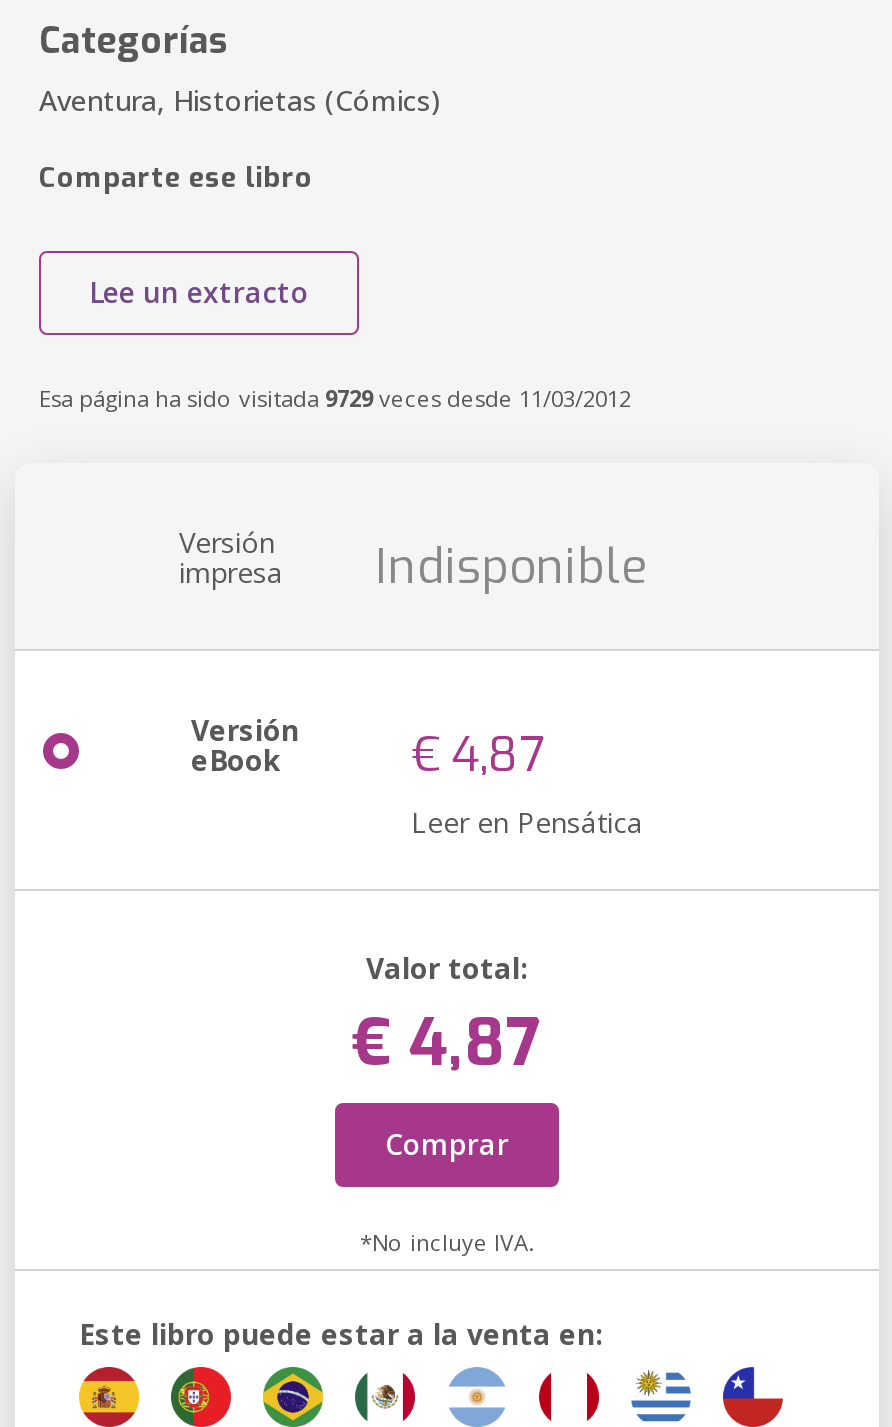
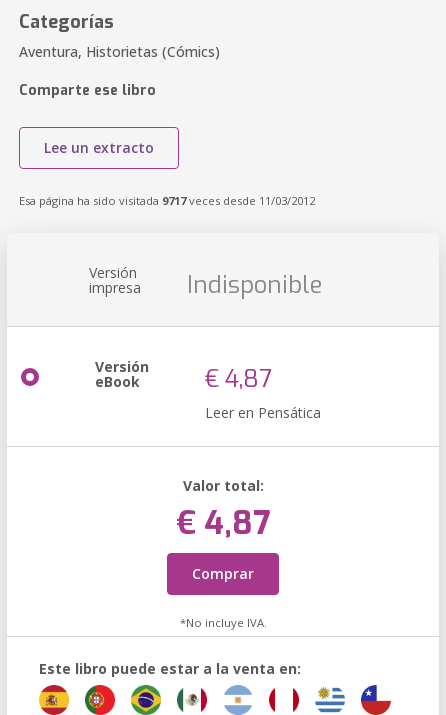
[39,383,631,413] Esa página ha sido visitada 9729veces desde 11/03/2012 -> [19,193,315,208] Esa página ha sido visitada 9717veces desde 11/03/2012

